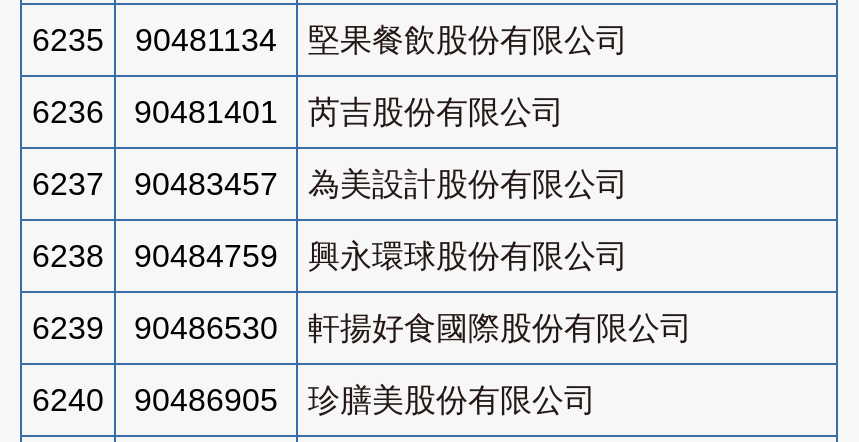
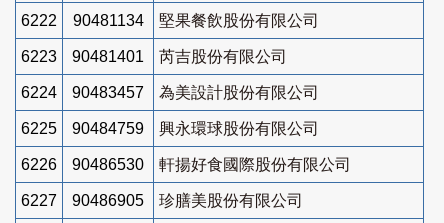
[32,23,628,57] 6235 90481134 堅果餐飲股份有限公司 -> [21,12,319,29] 6222 90481134 堅果餐飲股份有限公司
[32,95,564,129] 6236 90481401 芮吉股份有限公司 -> [21,48,287,65] 6223 90481401 芮吉股份有限公司
[32,167,628,201] 6237 90483457 為美設計股份有限公司 -> [21,84,319,101] 6224 90483457 為美設計股份有限公司
[32,239,628,273] 6238 90484759 興永環球股份有限公司 -> [21,120,319,137] 6225 90484759 興永環球股份有限公司
[32,311,692,345] 6239 90486530 軒揚好食國際股份有限公司 -> [21,156,351,173] 6226 90486530 軒揚好食國際股份有限公司
[32,383,596,417] 6240 90486905 珍膳美股份有限公司 -> [21,192,303,209] 6227 90486905 珍膳美股份有限公司

